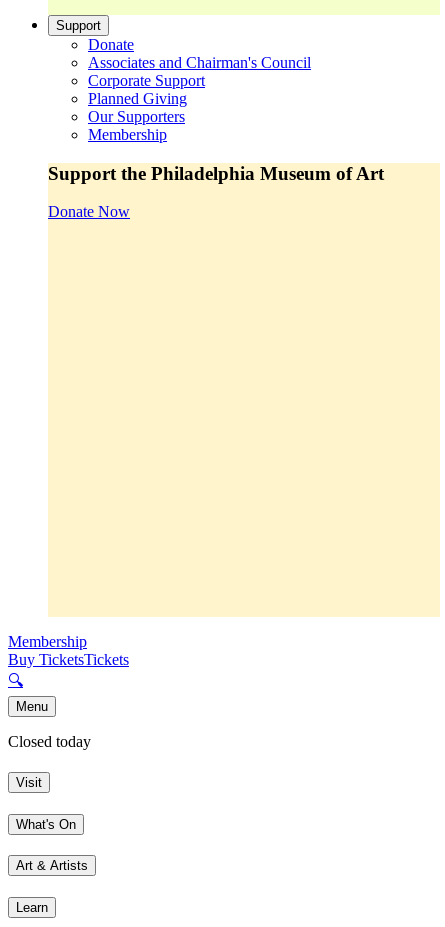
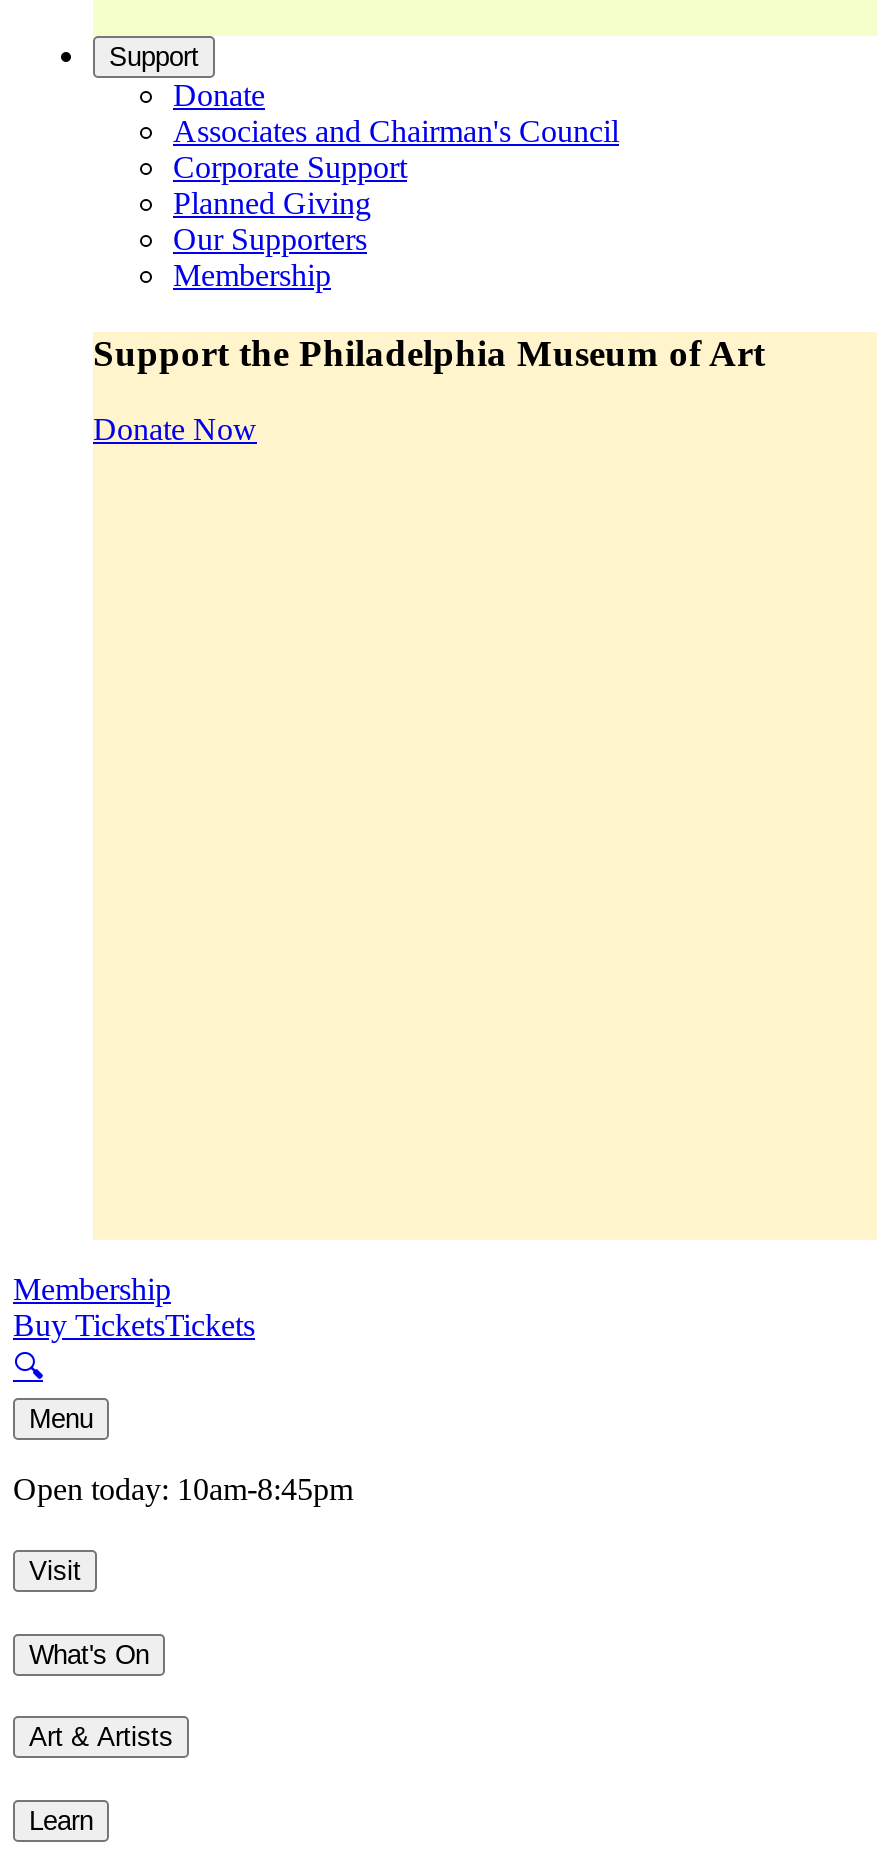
[8,733,91,750] Closed today -> [13,1473,353,1507] Open today: 10am-8:45pm

